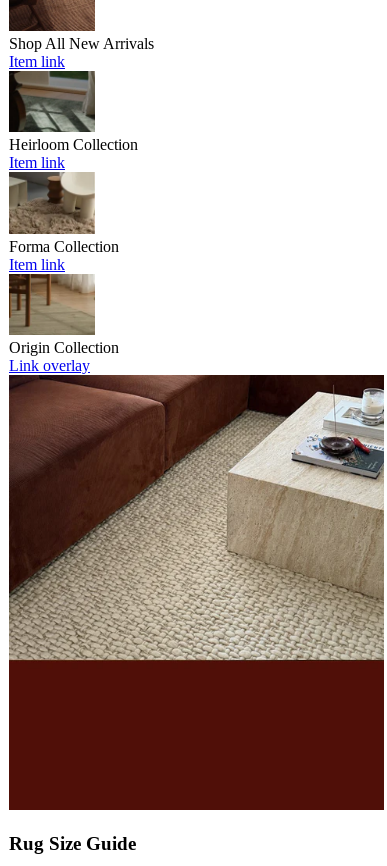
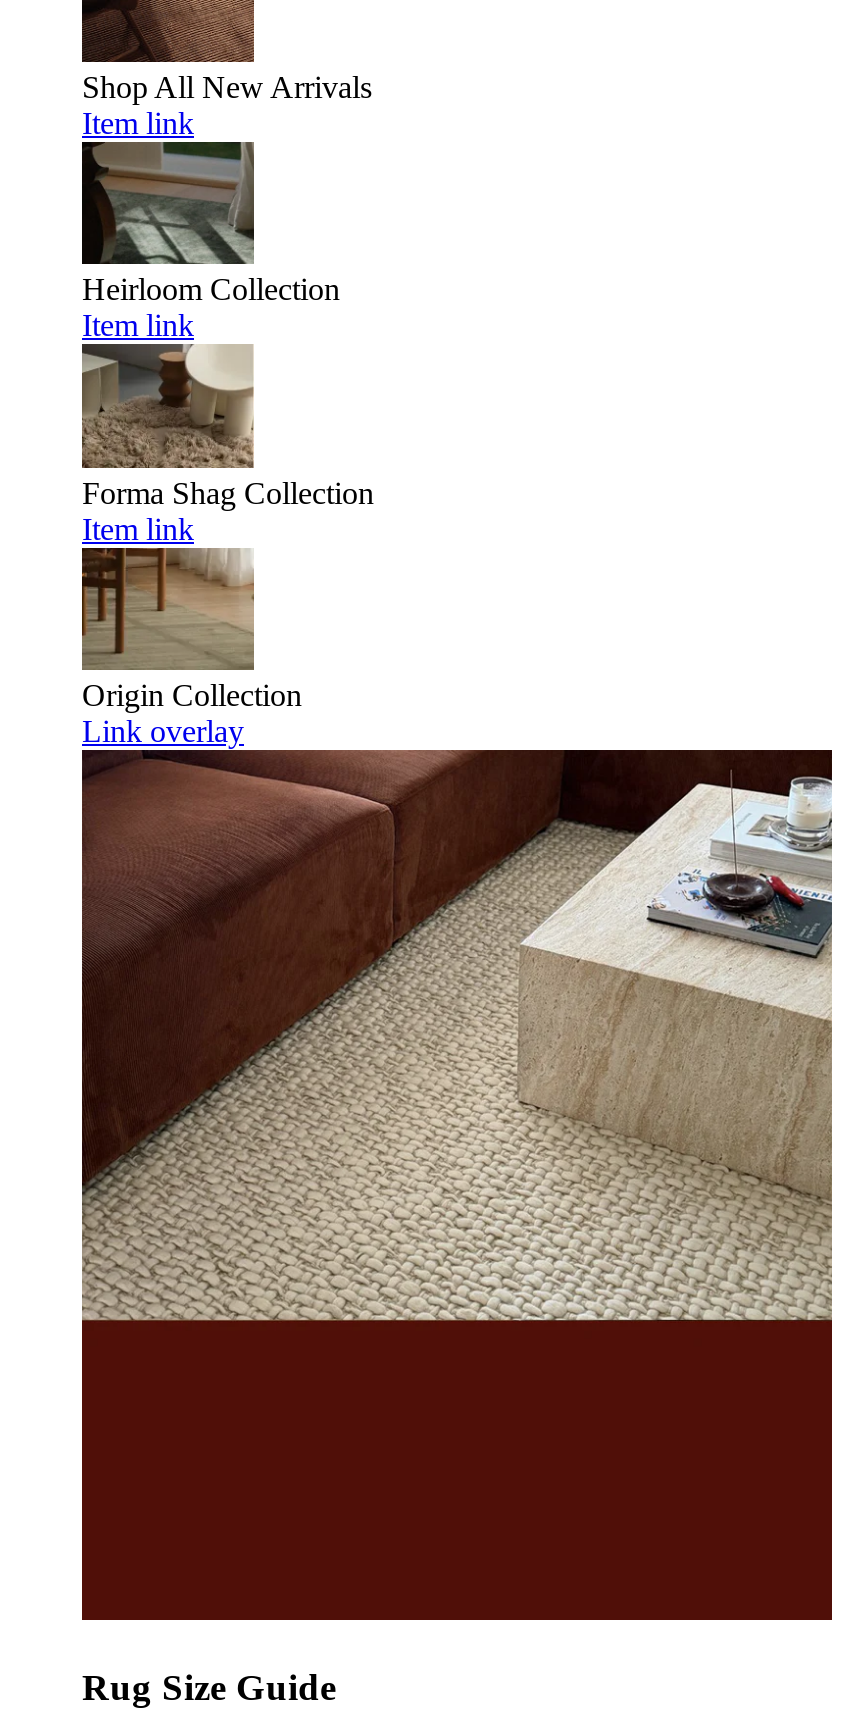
[9,238,119,255] Forma Collection -> [82,476,374,510] Forma Shag Collection

